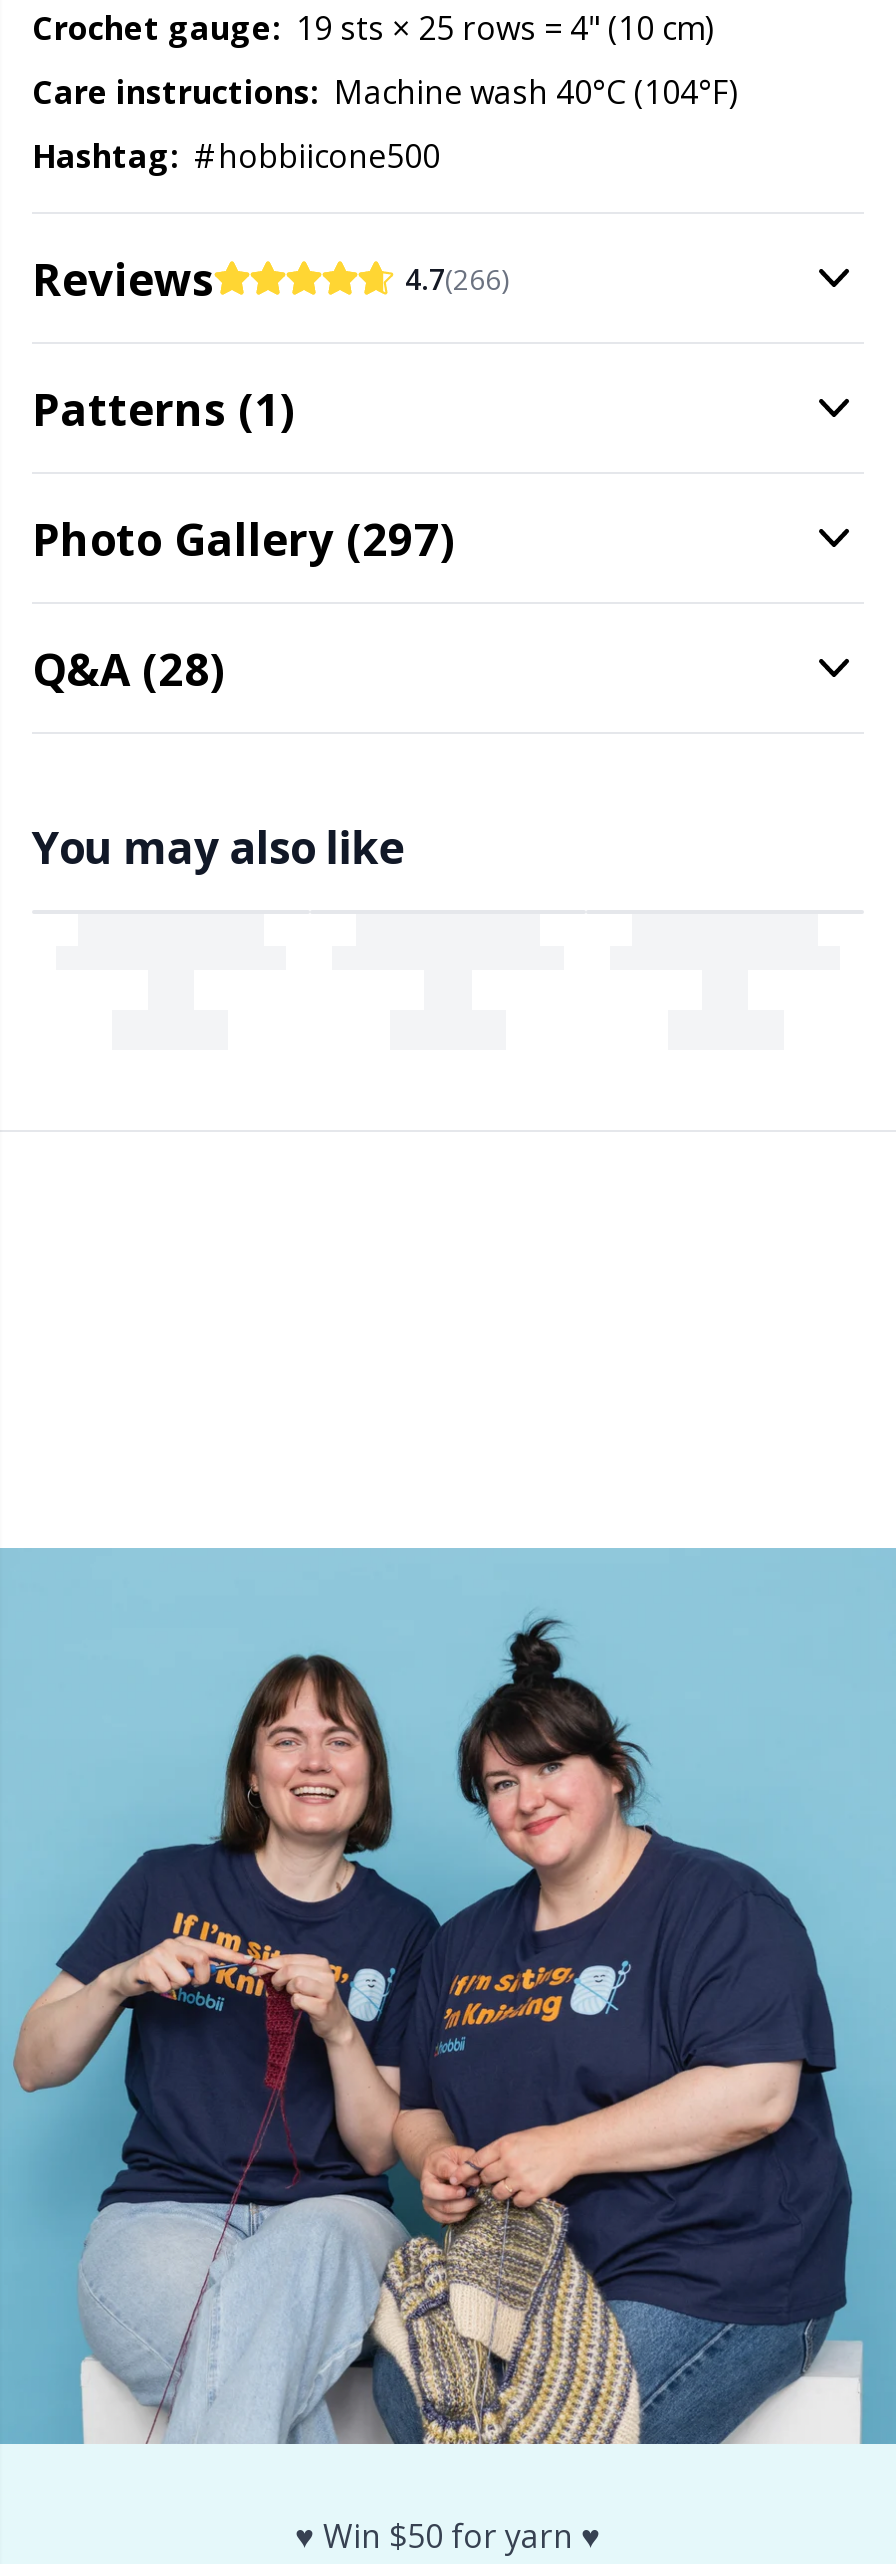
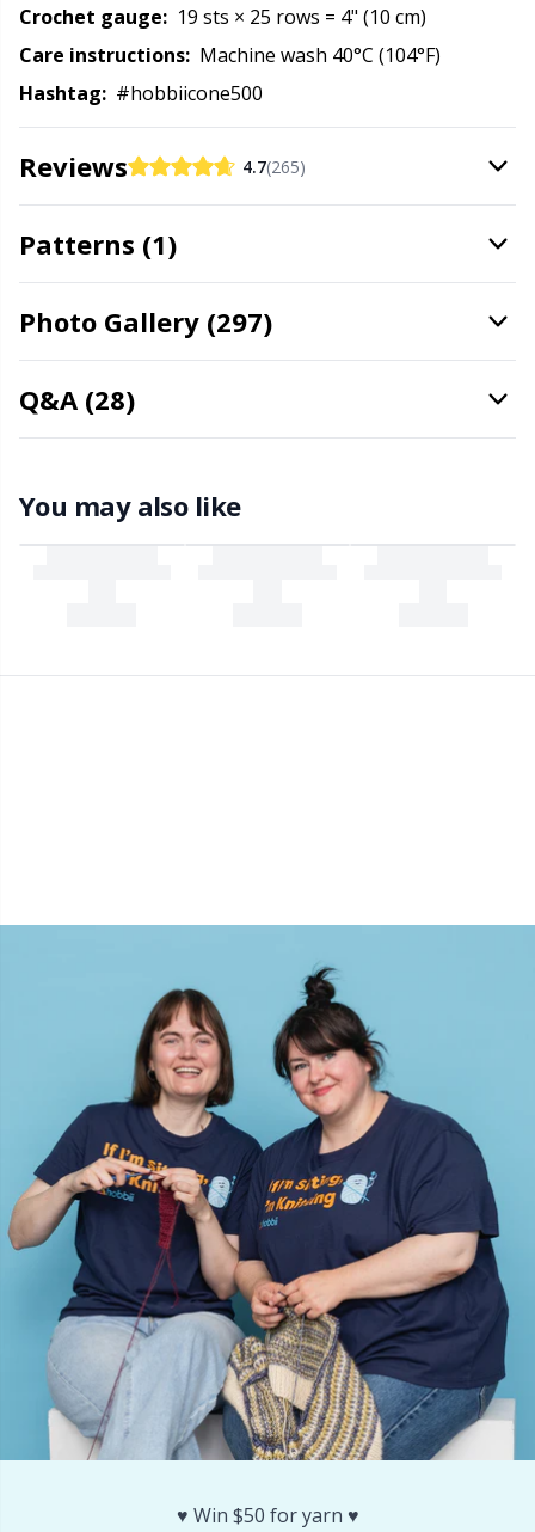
[405,259,511,297] 4.7(266) -> [242,155,305,177] 4.7(265)

